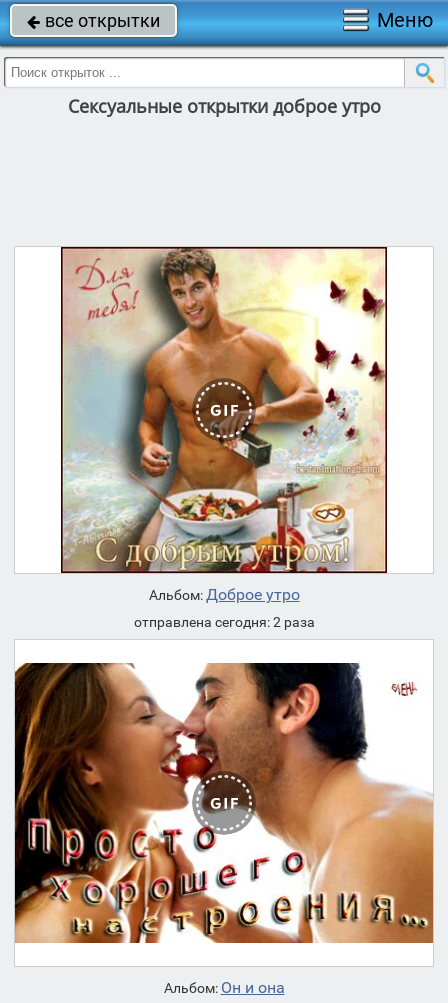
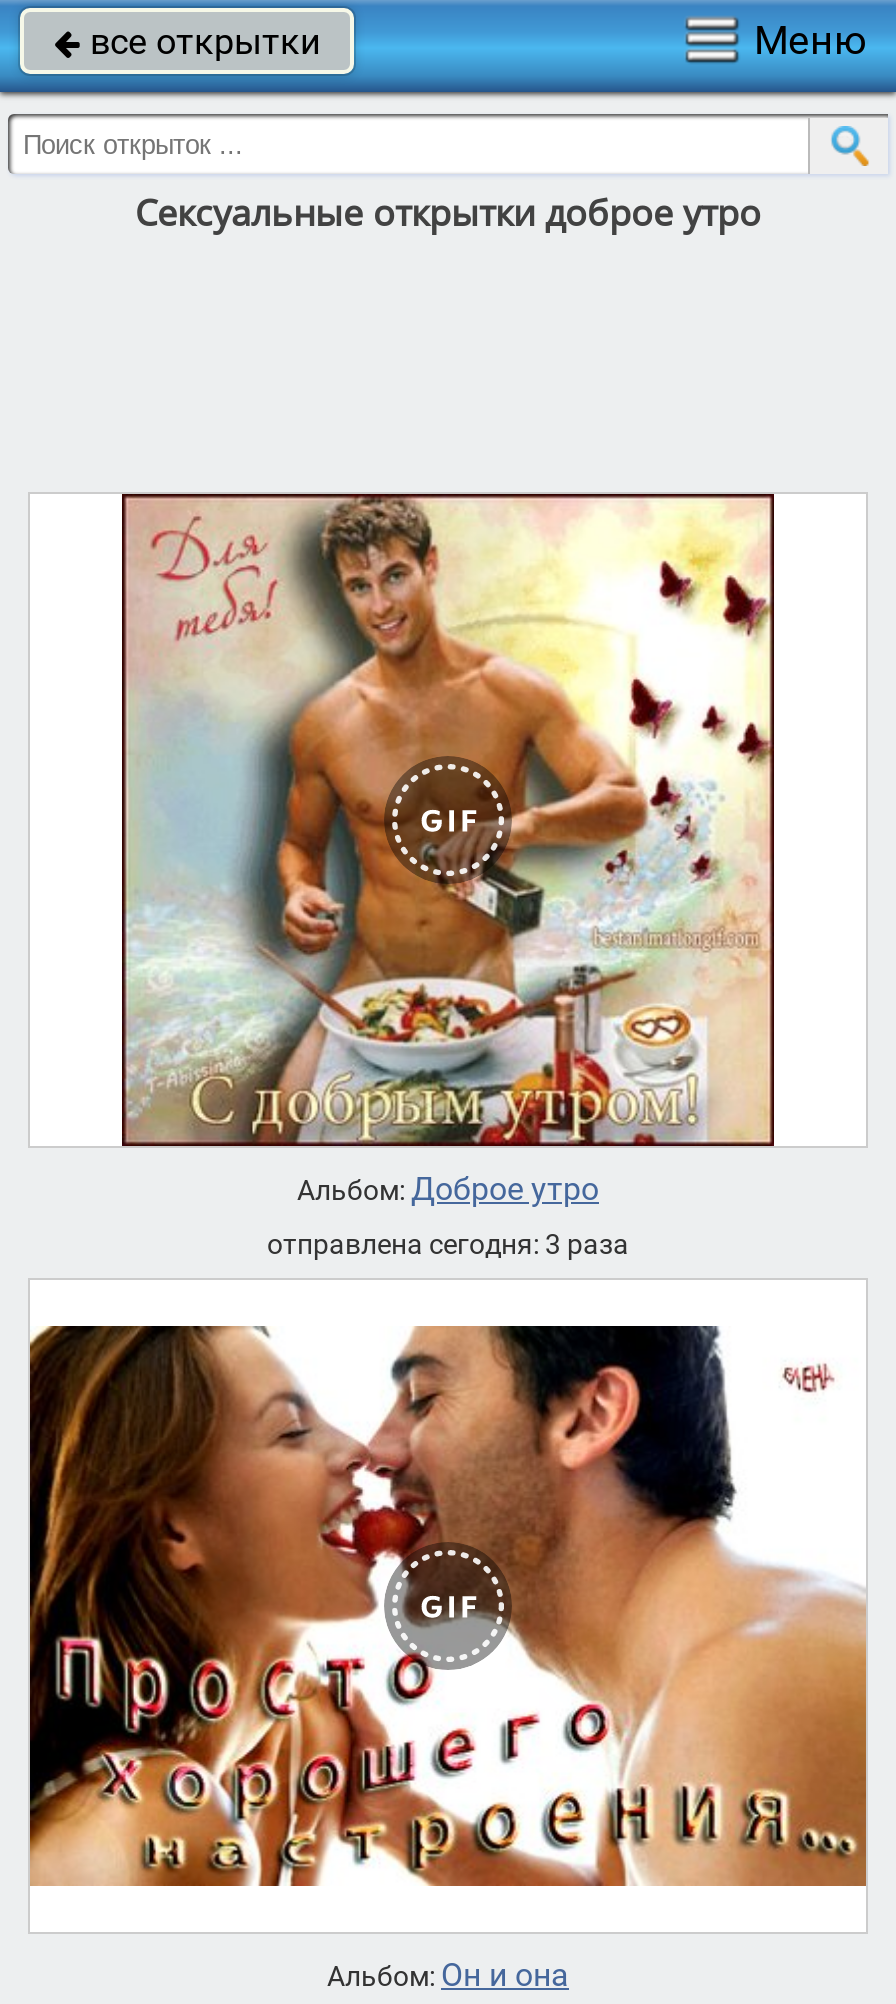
[133,614,314,630] отправлена сегодня: 2 раза -> [267,1228,629,1260] отправлена сегодня: 3 раза

